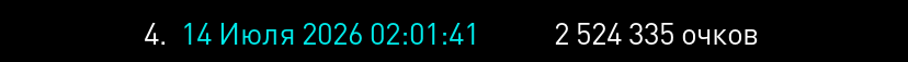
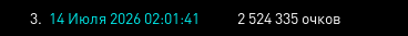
[144,12,760,51] 4. 14 Июля 2026 02:01:41 2 524 335 очков -> [30,8,341,27] 3. 14 Июля 2026 02:01:41 2 524 335 очков

